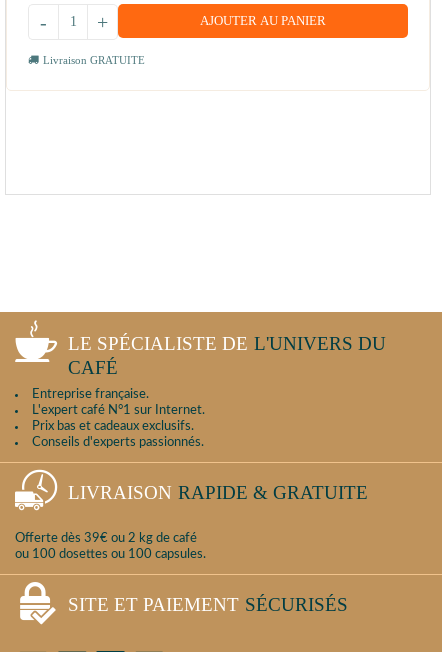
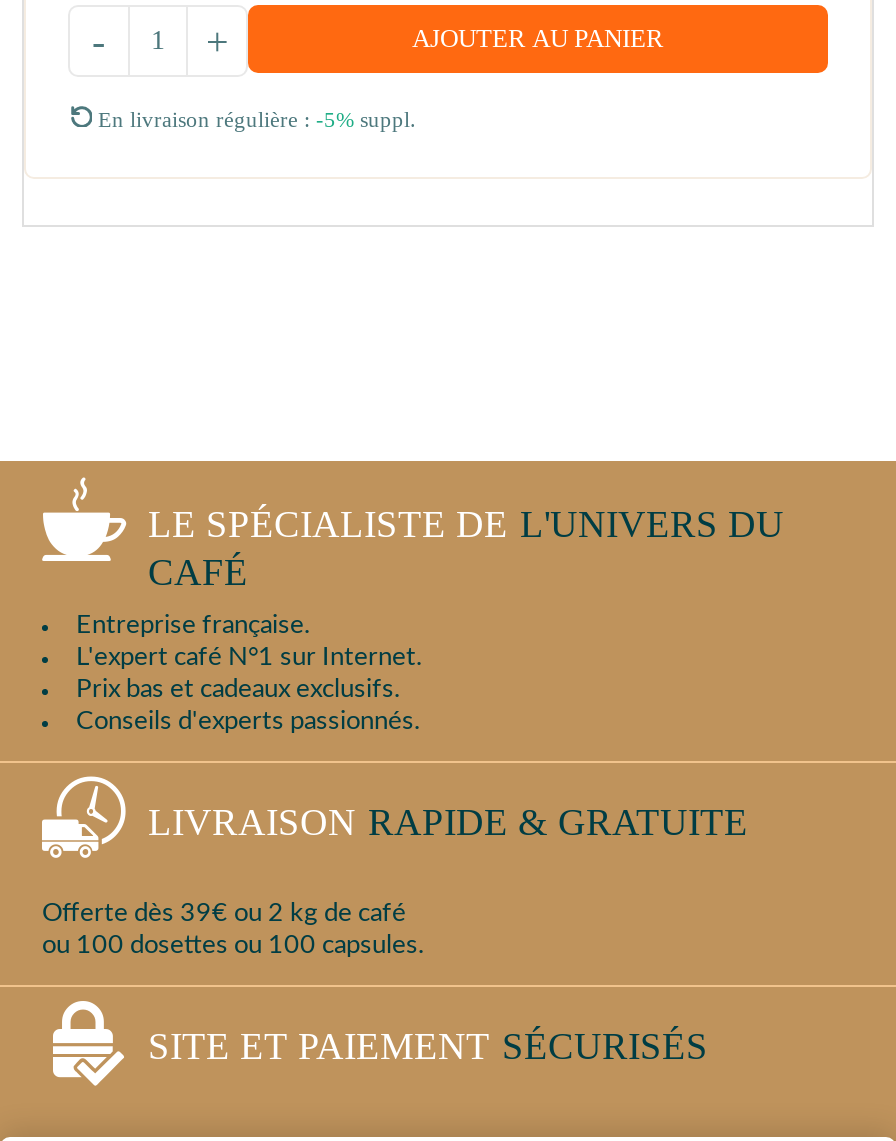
[43,53,145,65] Livraison GRATUITE -> [92,107,416,131] En livraison régulière : -5% suppl.

